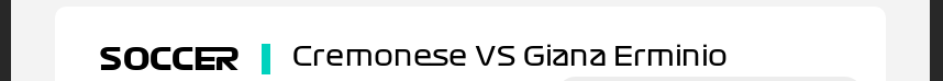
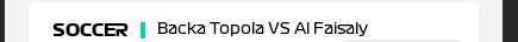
[292,44,728,70] Cremonese VS Giana Erminio -> [157,22,368,36] Backa Topola VS Al Faisaly

